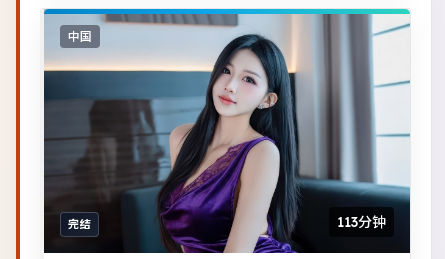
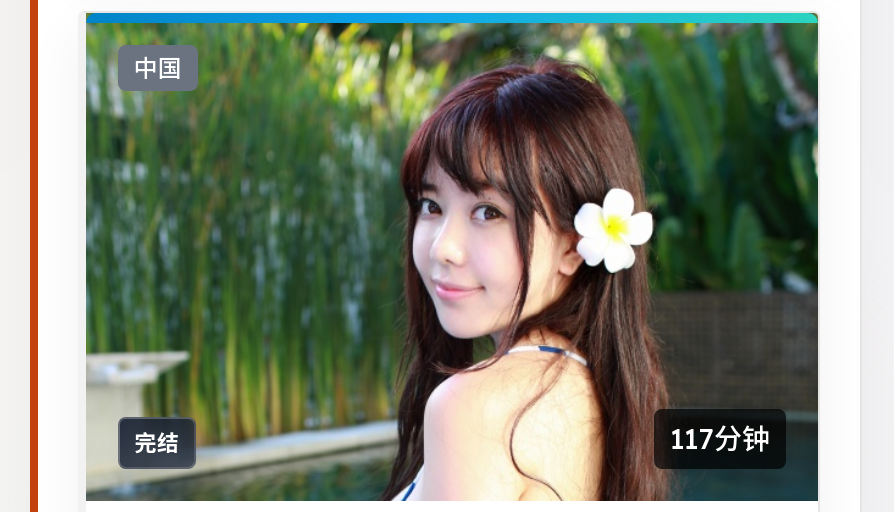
[43,8,411,254] [image] | 113分钟 -> [84,10,820,502] [image] | 117分钟

